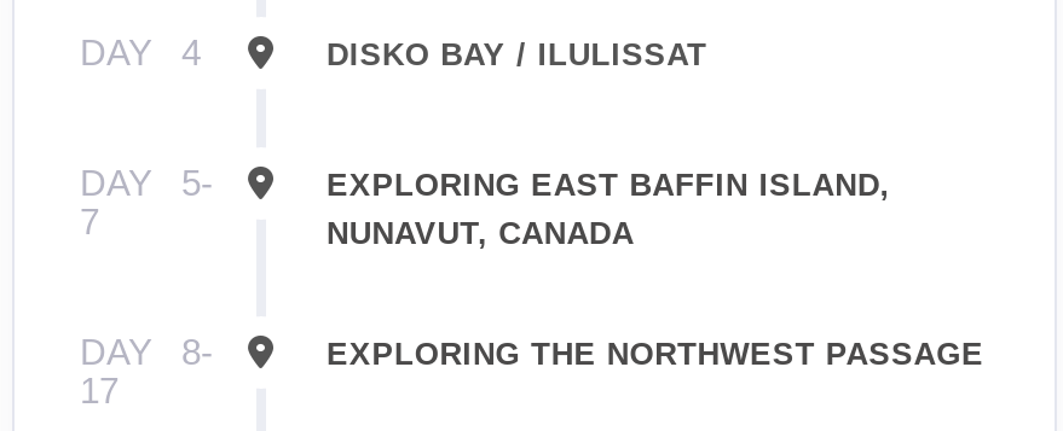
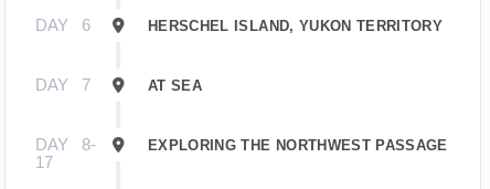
[181,32,707,73] 4 | DISKO BAY / ILULISSAT -> [82,16,443,35] 6 | HERSCHEL ISLAND, YUKON TERRITORY
[181,163,213,204] 5- -> none
[327,168,891,252] EXPLORING EAST BAFFIN ISLAND, | NUNAVUT, CANADA -> [148,78,202,94] AT SEA

